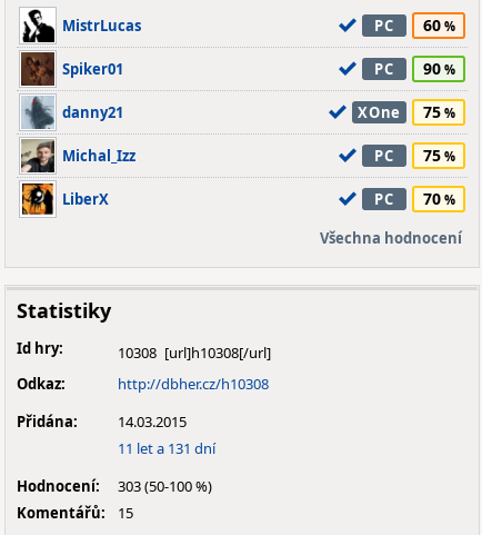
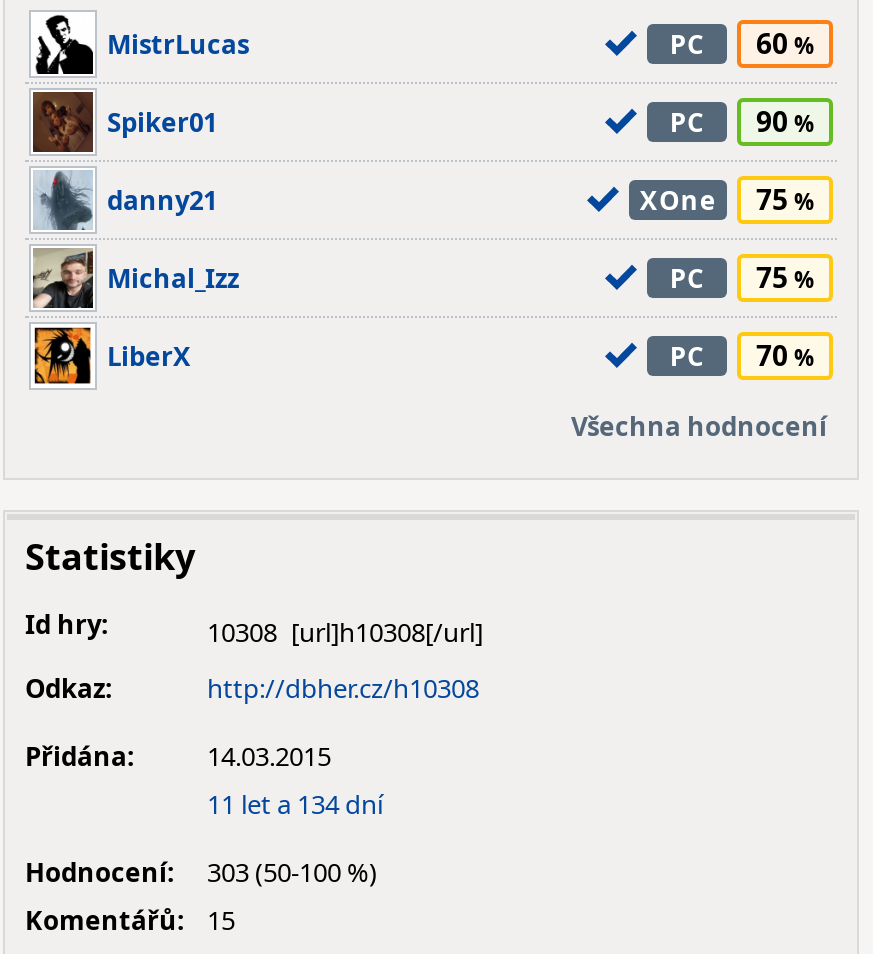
[118,438,215,458] 11 let a 131 dní -> [207,786,383,822] 11 let a 134 dní

